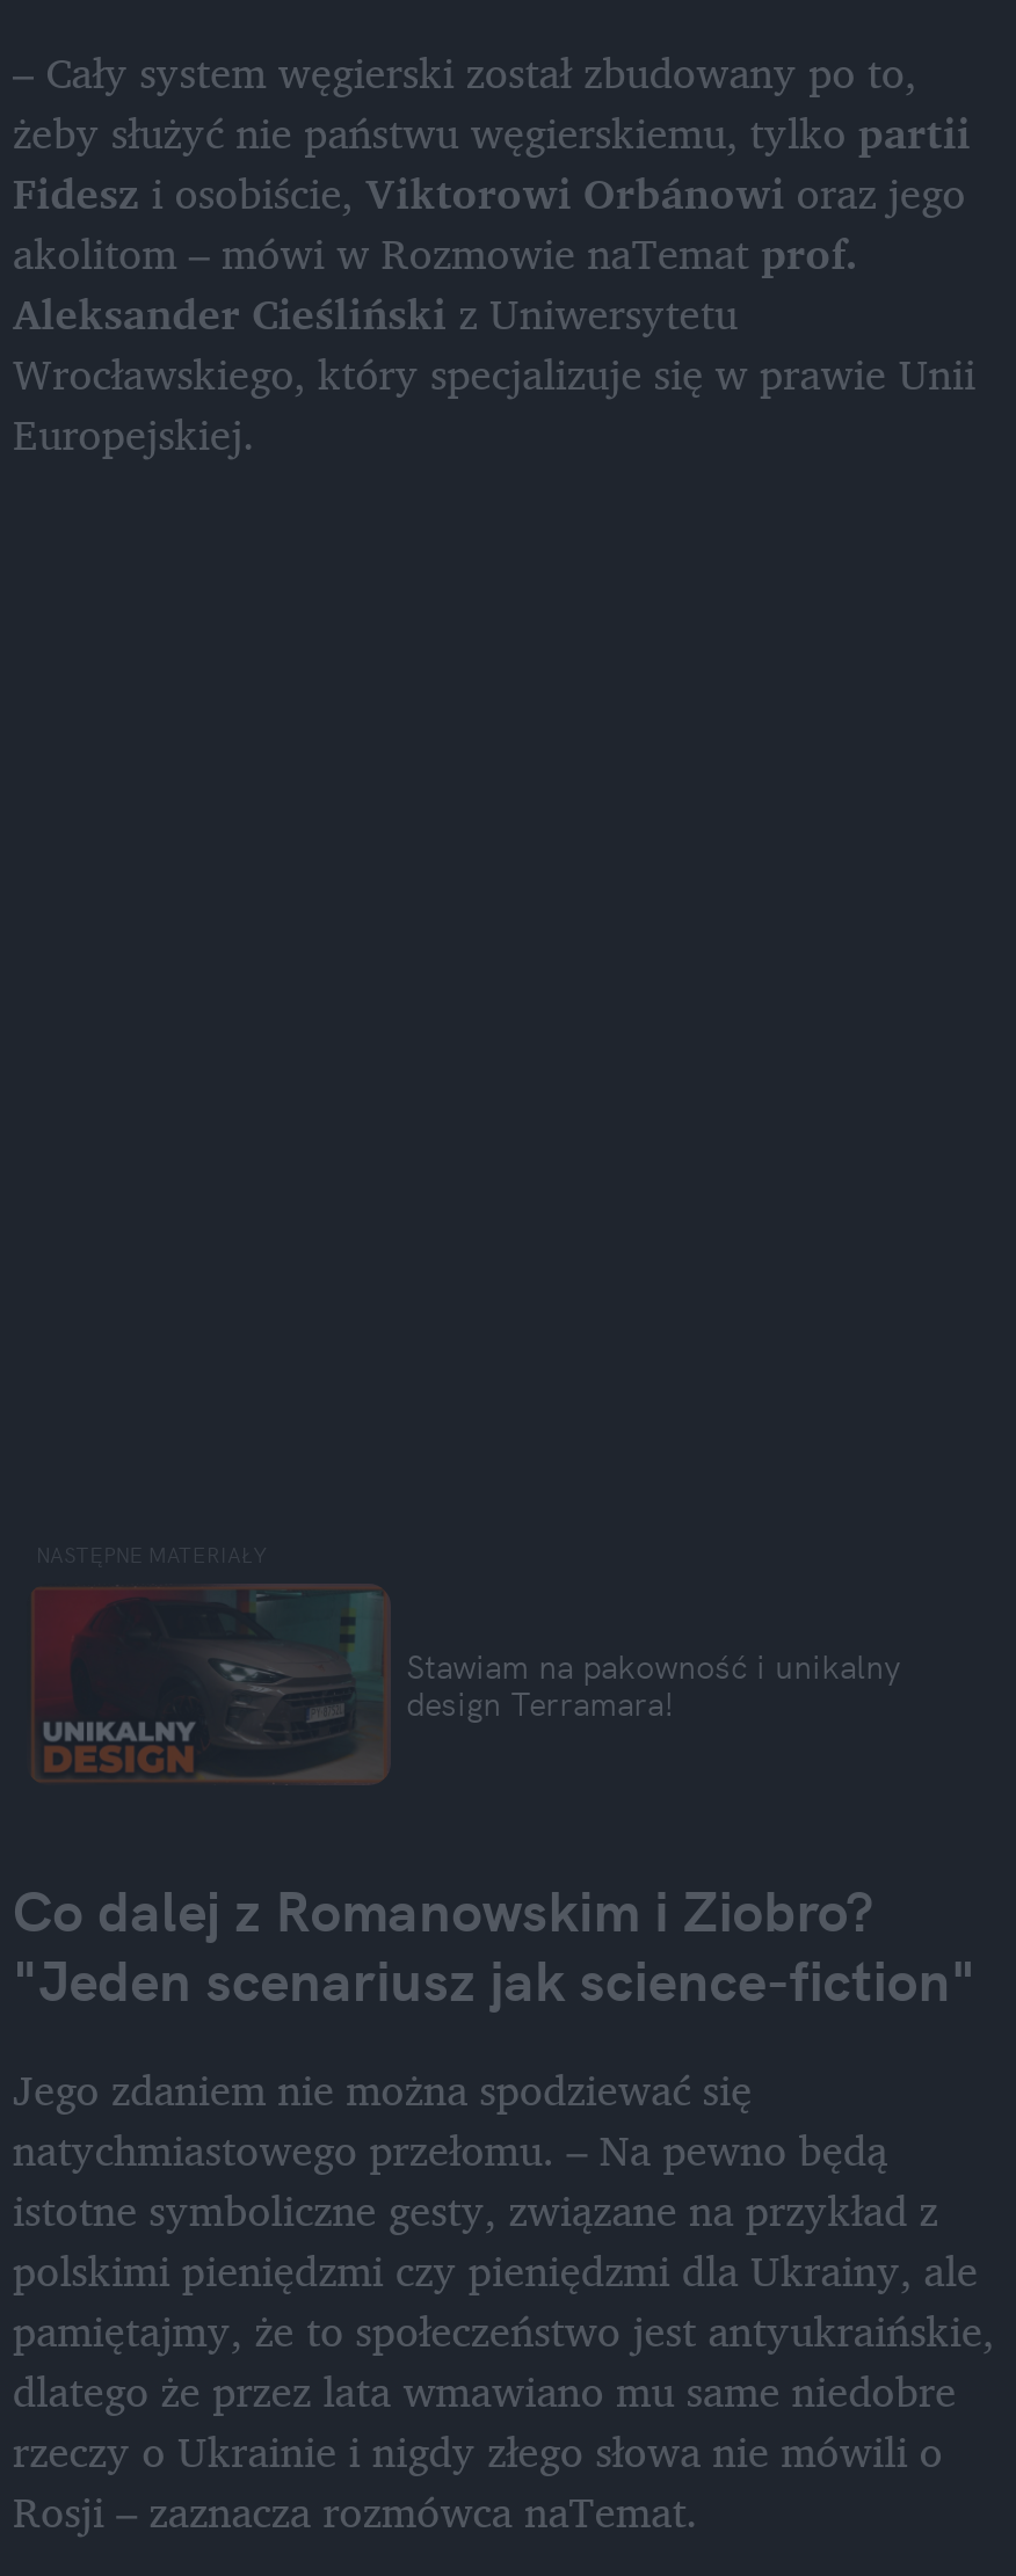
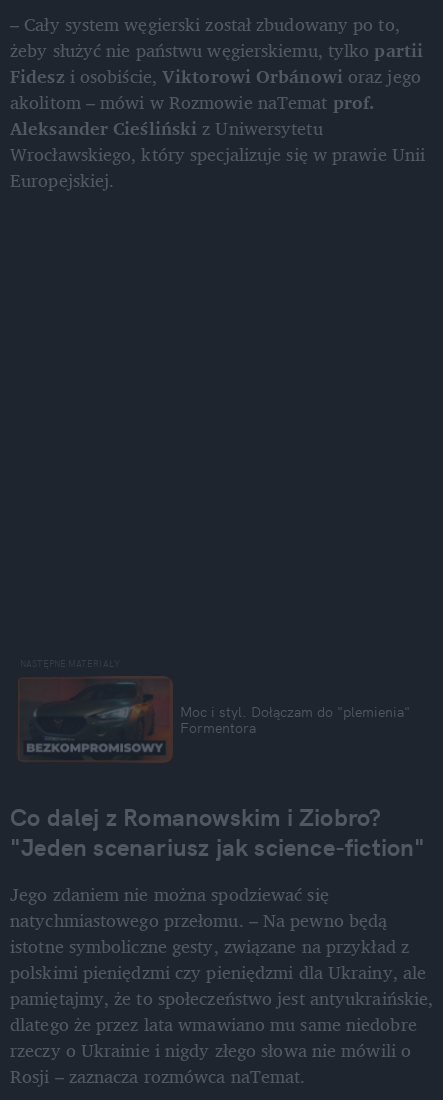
[34,1591,900,1781] [image] | Stawiam na pakowność i unikalny | design Terramara! -> [20,679,410,761] [image] | Moc i styl. Dołączam do "plemienia" | Formentora

